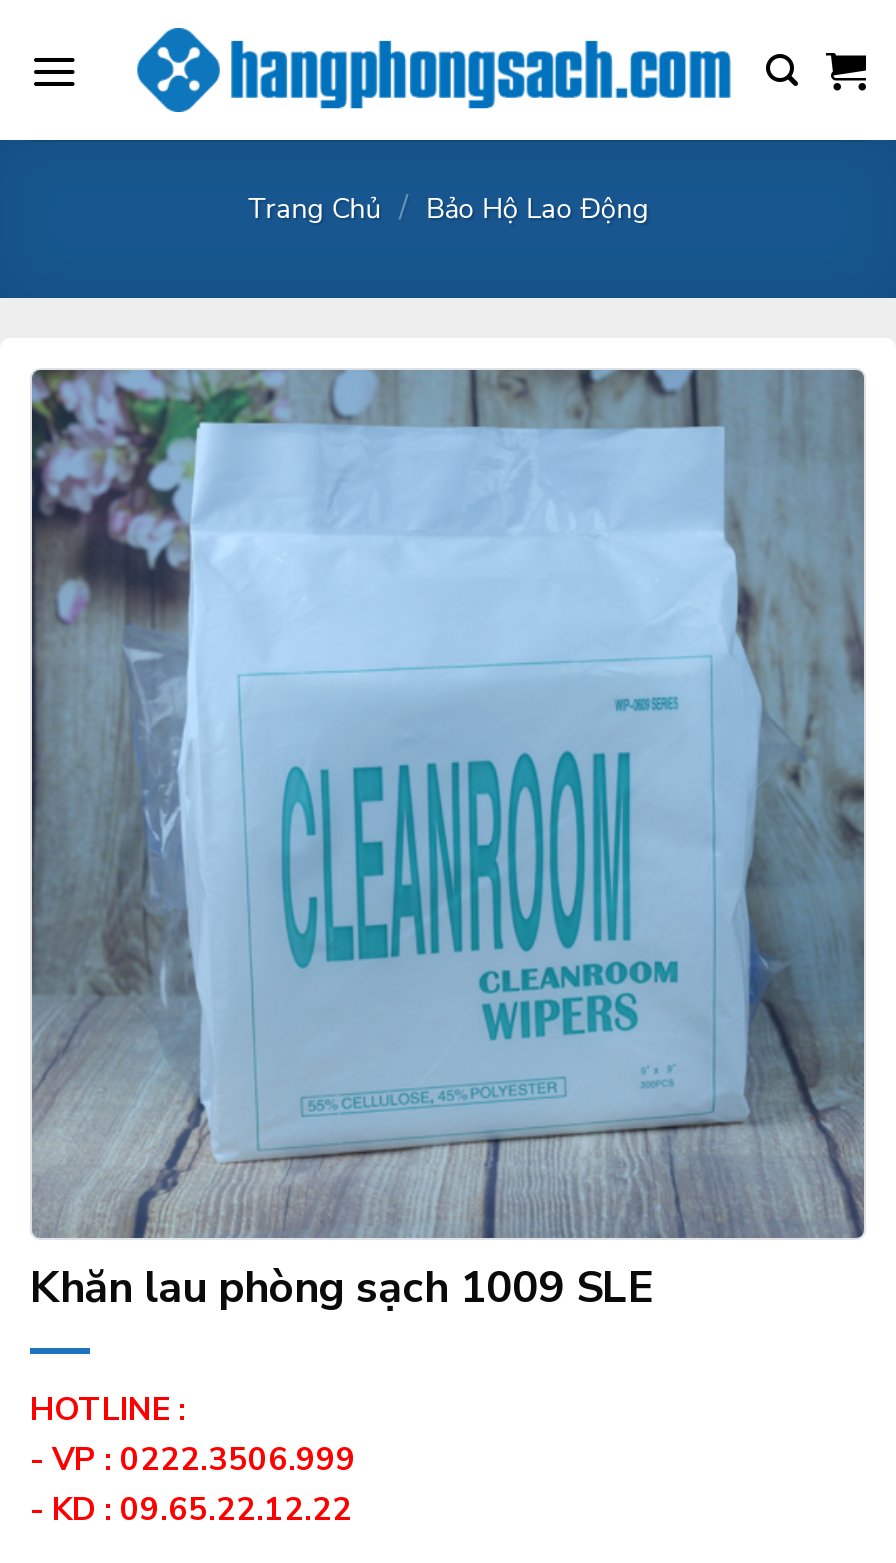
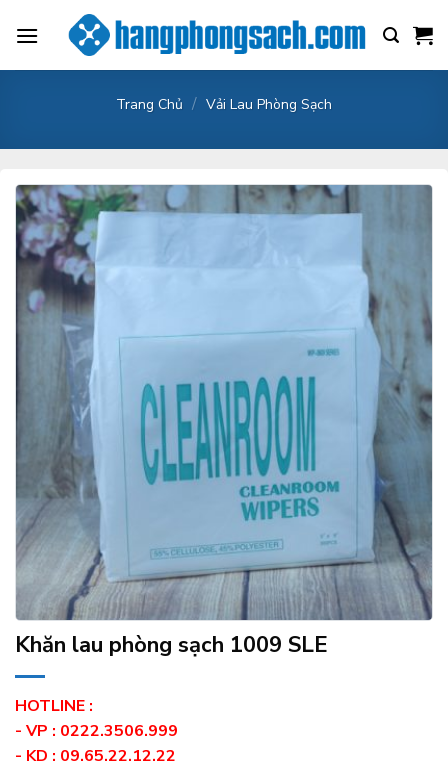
[247,186,649,230] Trang Chủ / Bảo Hộ Lao Động -> [116,93,332,115] Trang Chủ / Vải Lau Phòng Sạch

